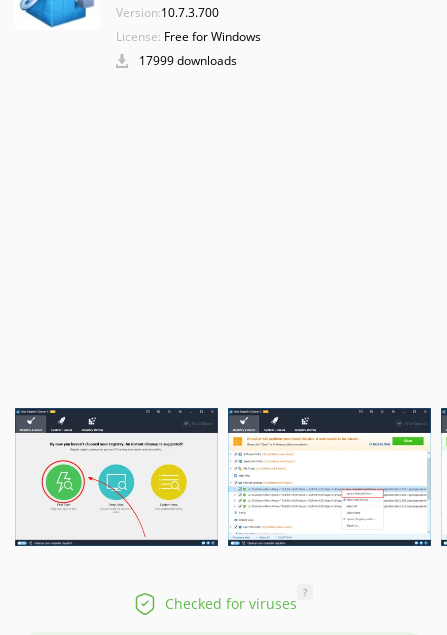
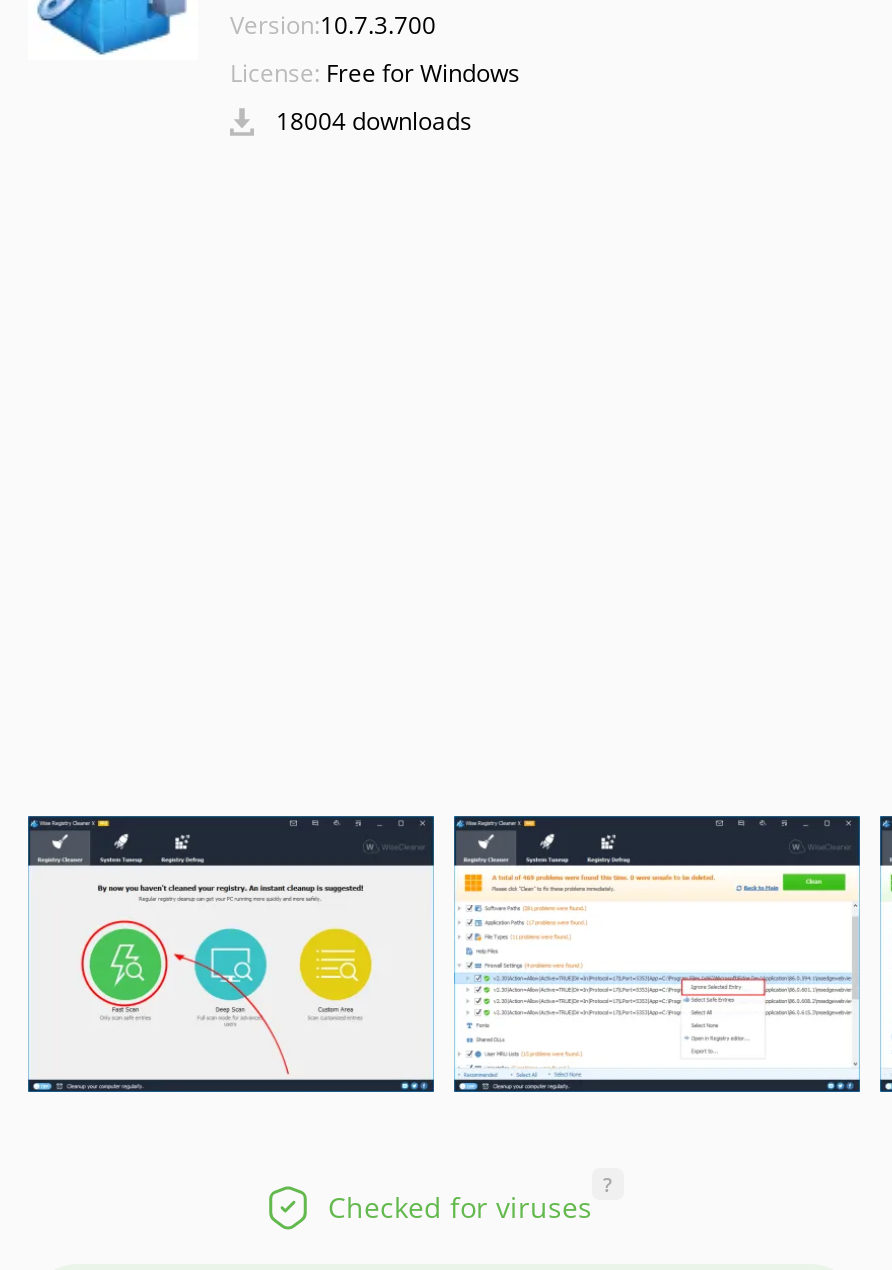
[136,52,237,69] 17999 downloads -> [270,104,472,138] 18004 downloads

